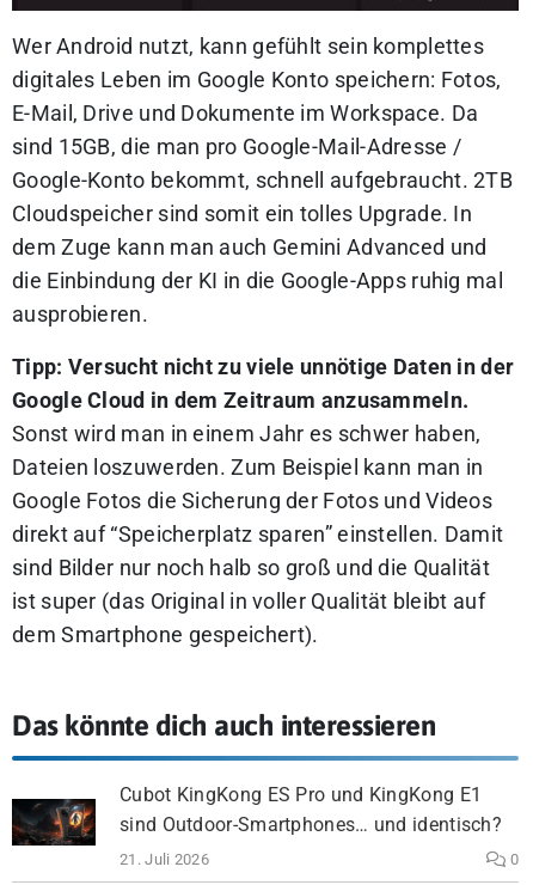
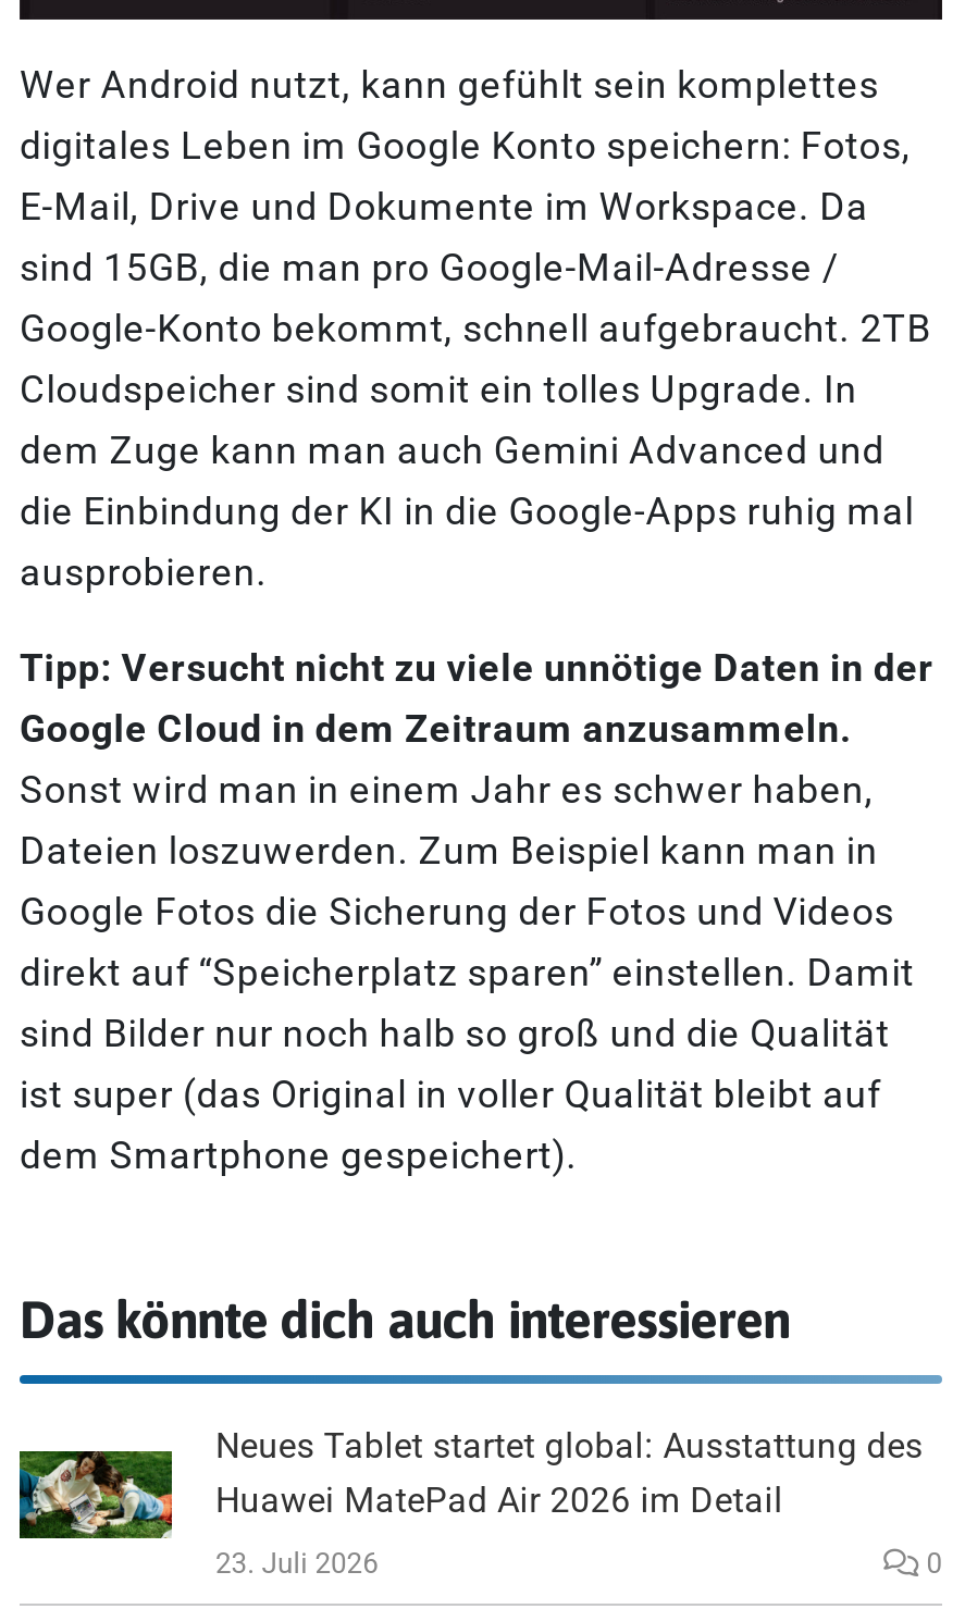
[11,784,502,847] [image] | Cubot KingKong ES Pro und KingKong E1 | sind Outdoor-Smartphones… und identisch? -> [17,1426,923,1540] [image] | Neues Tablet startet global: Ausstattung des | Huawei MatePad Air 2026 im Detail
[120,850,209,868] 21. Juli 2026 -> [215,1546,378,1579] 23. Juli 2026

